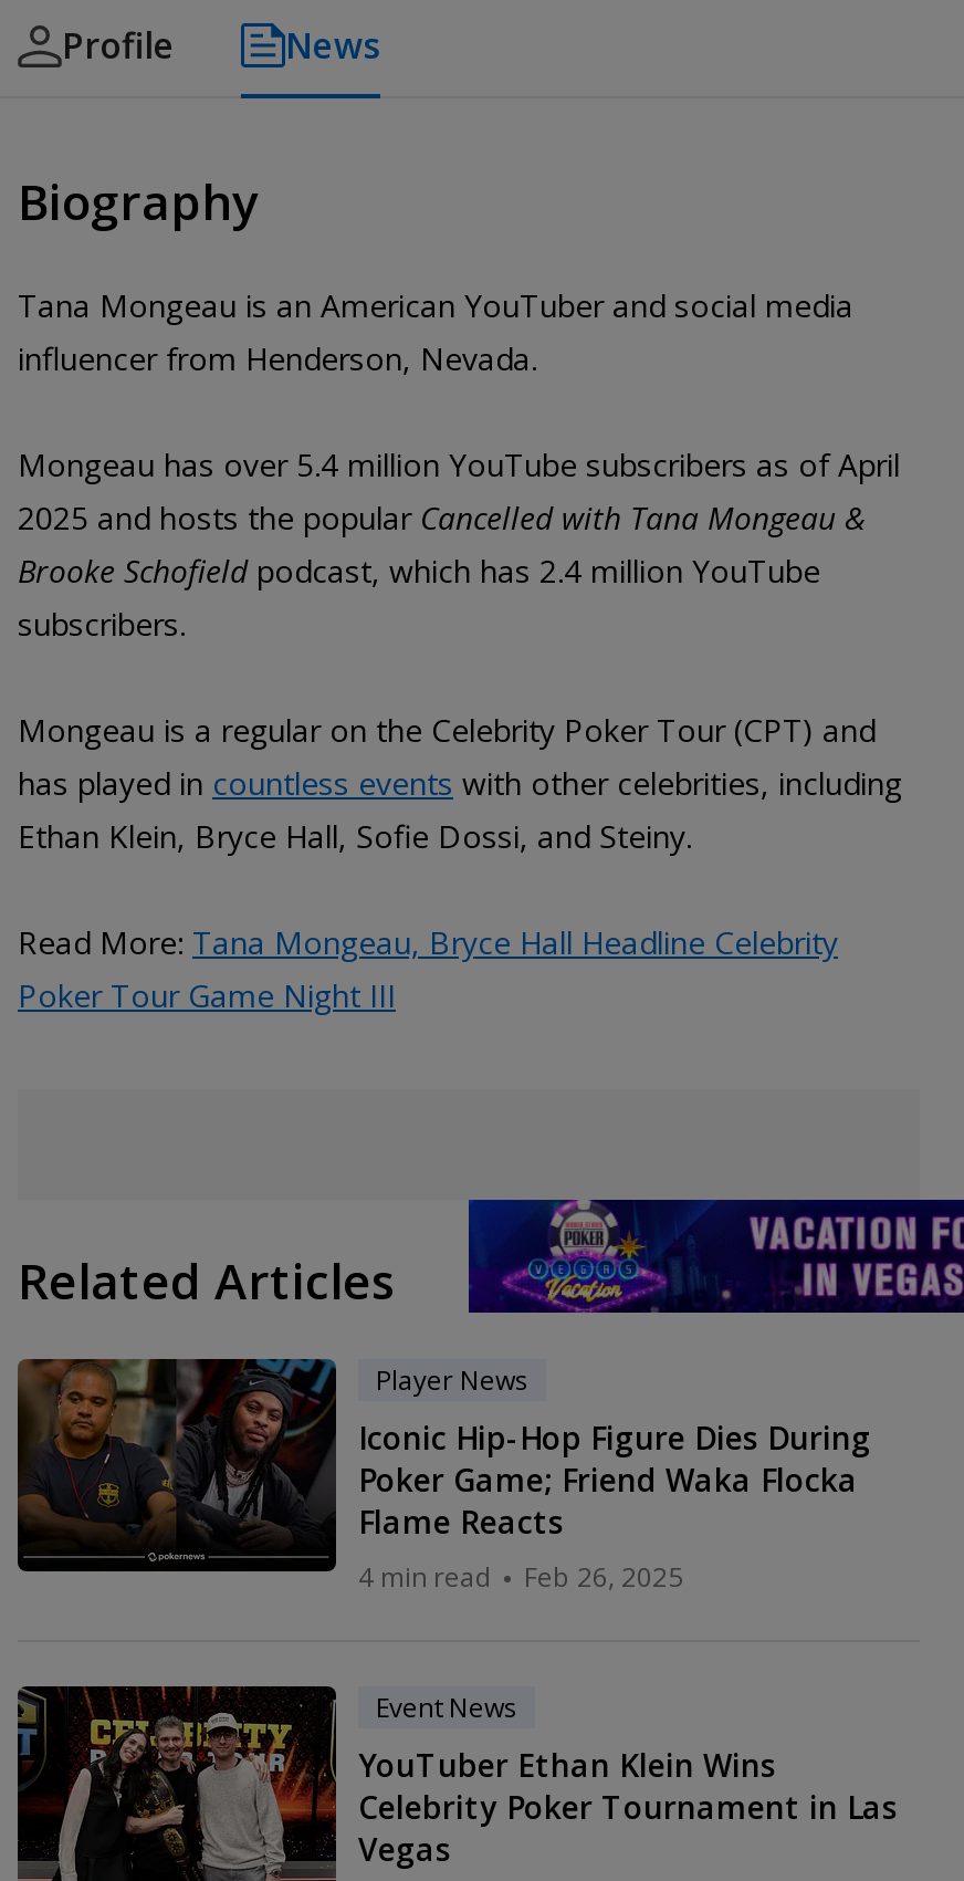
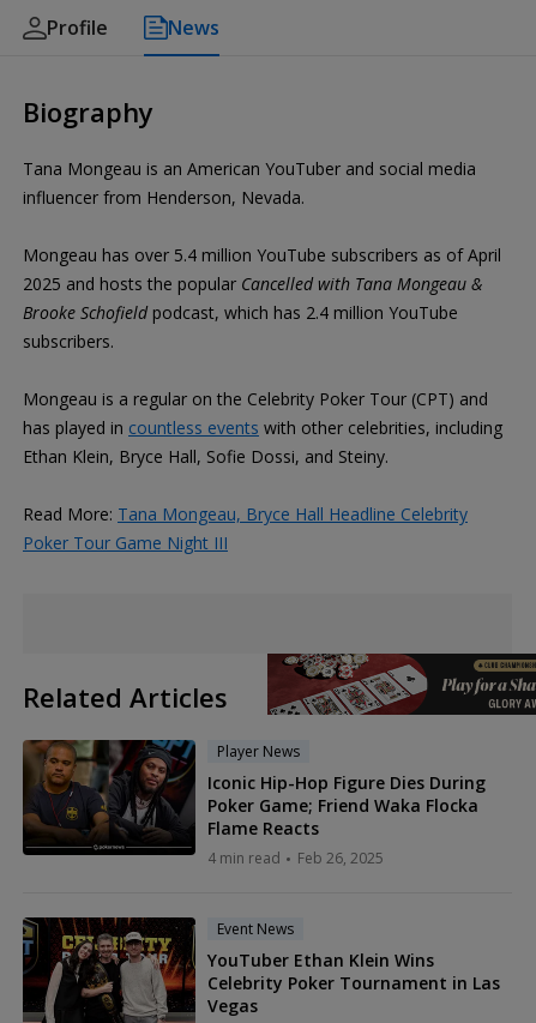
[467,1198,957,1315] [image] -> [266,652,532,716] [image]

